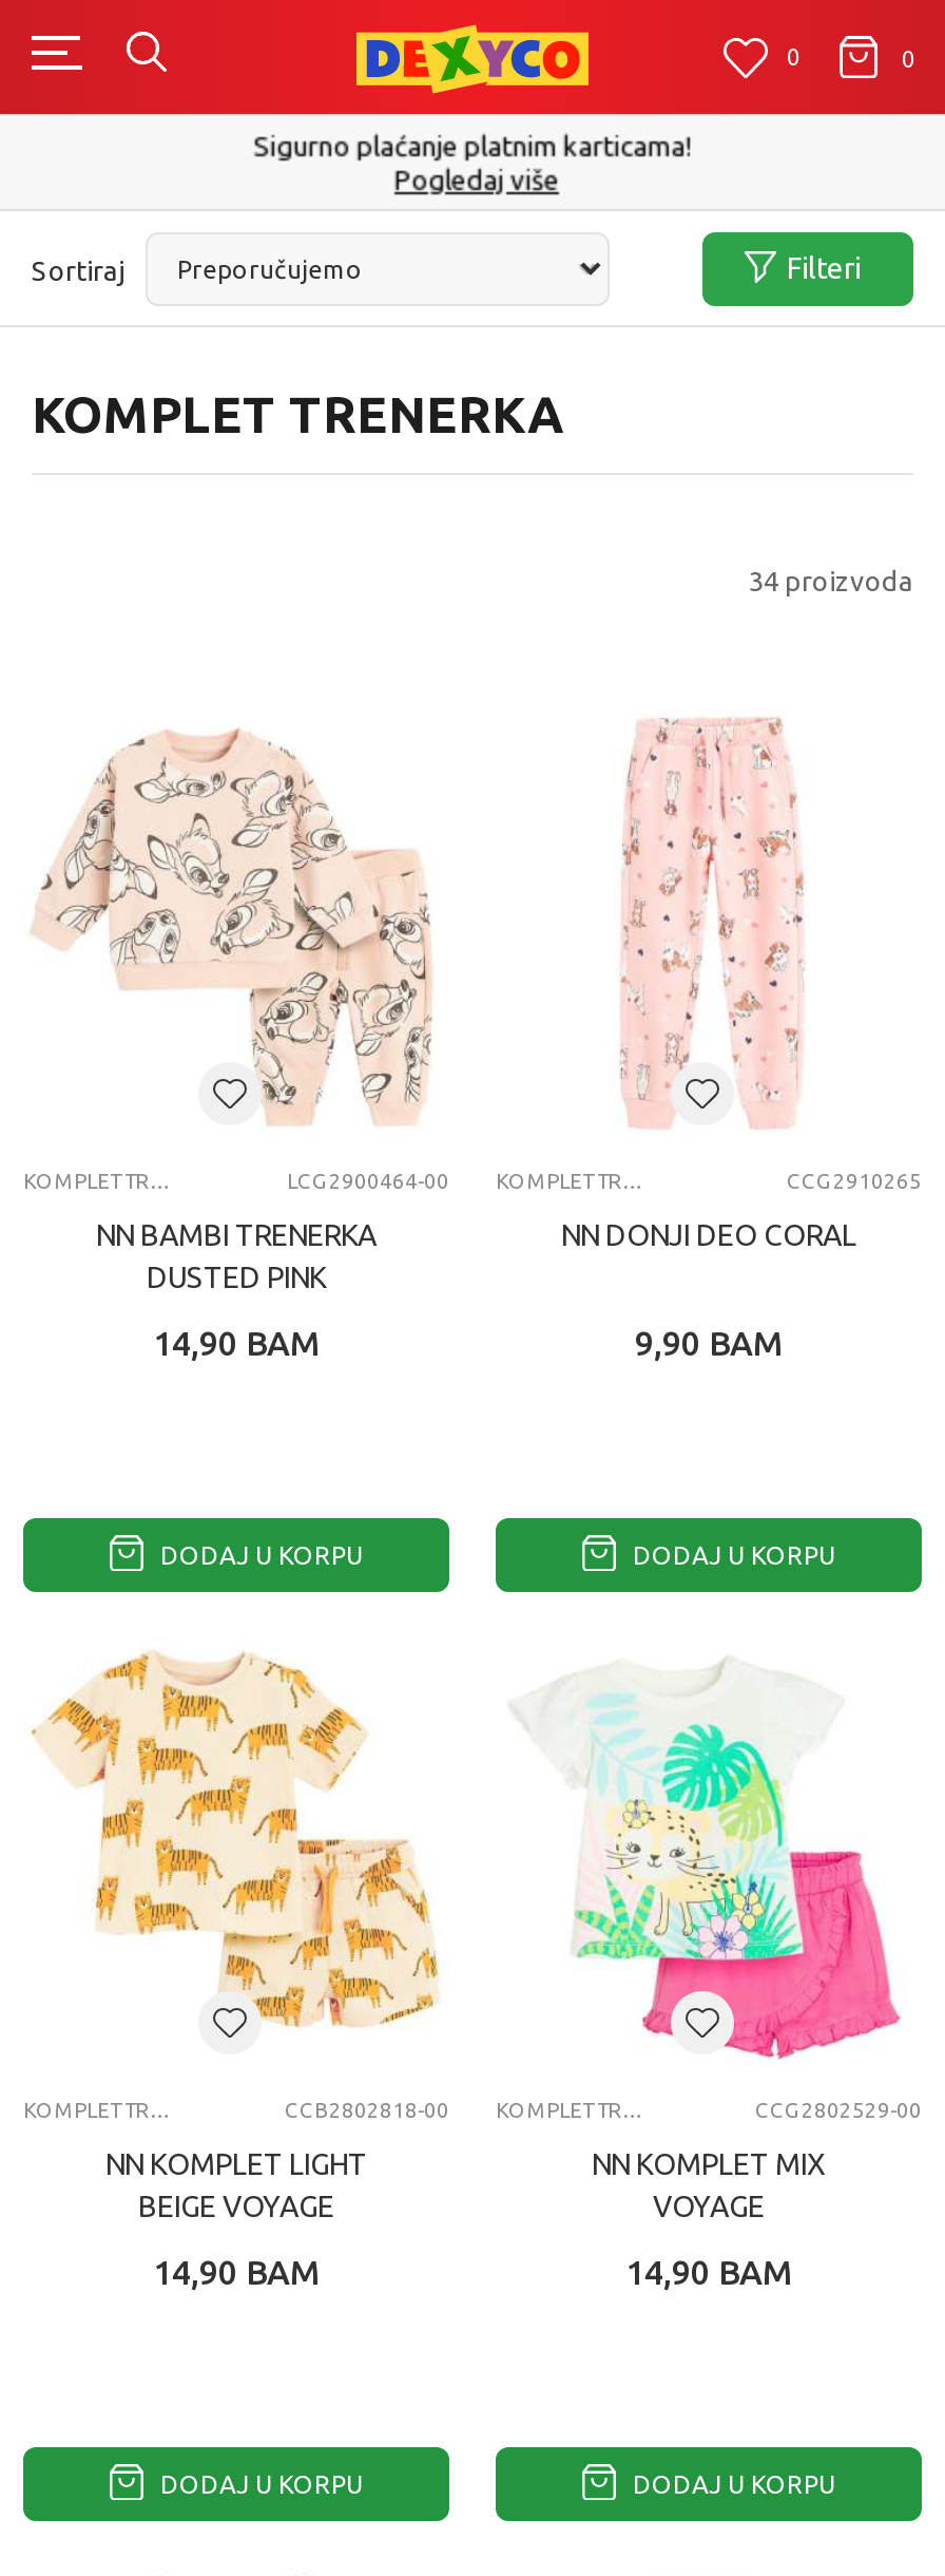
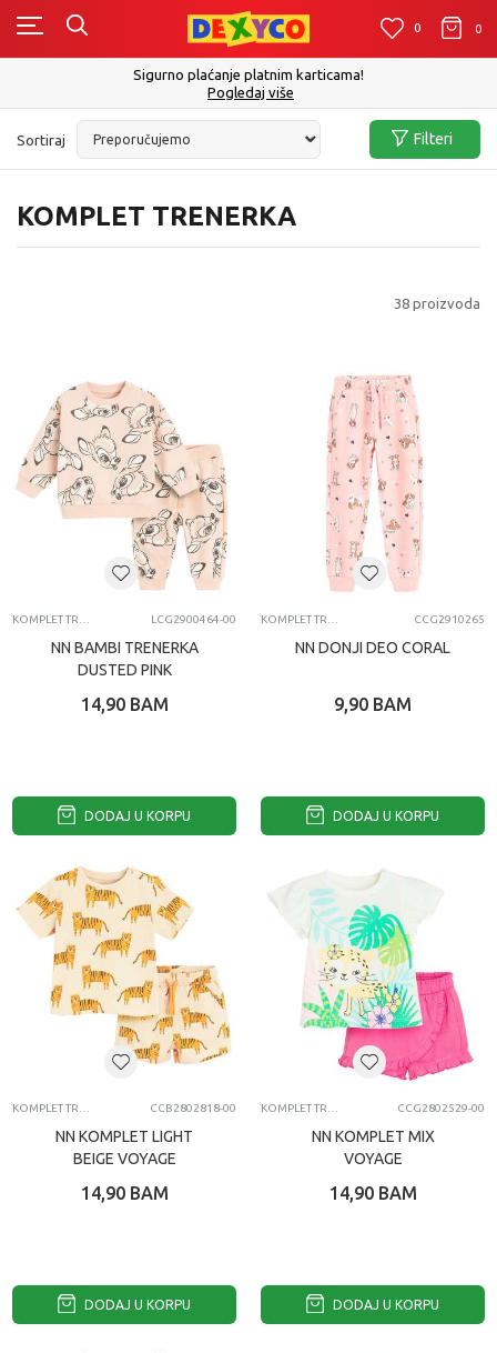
[749,566,913,595] 34 proizvoda -> [394,295,480,311] 38 proizvoda

